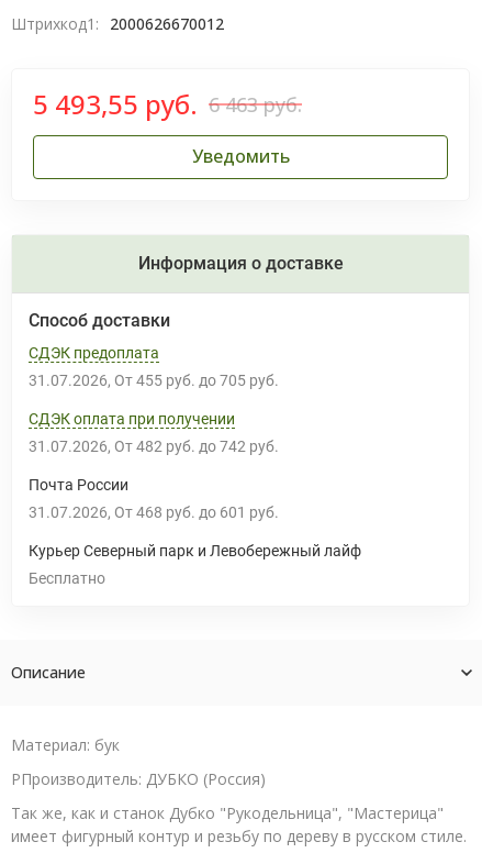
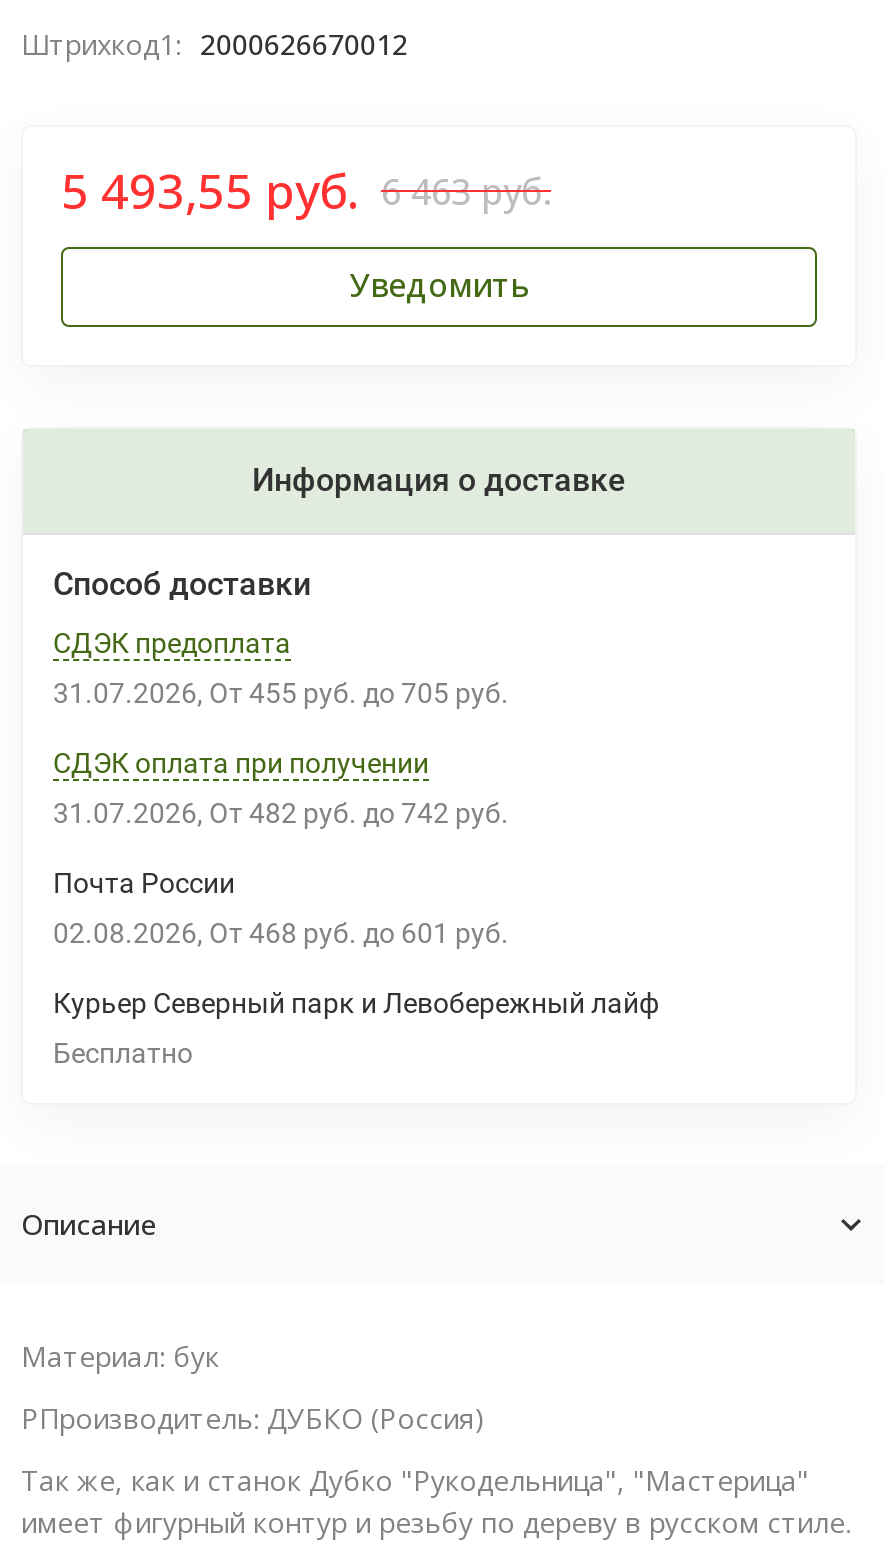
[29,503,133,521] 31.07.2026 От -> [53,917,243,949] 02.08.2026 От

